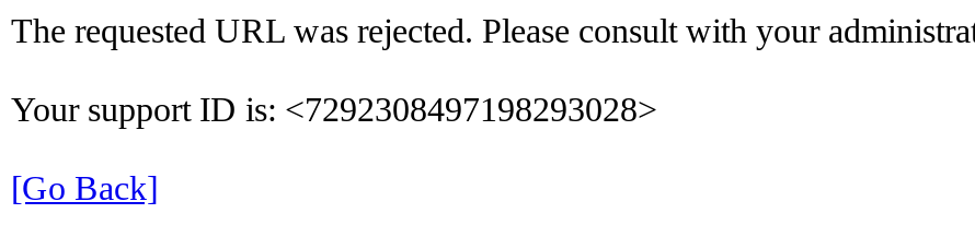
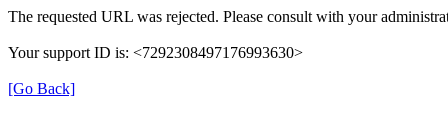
[11,91,657,128] Your support ID is: <7292308497198293028> -> [8,44,303,61] Your support ID is: <7292308497176993630>

